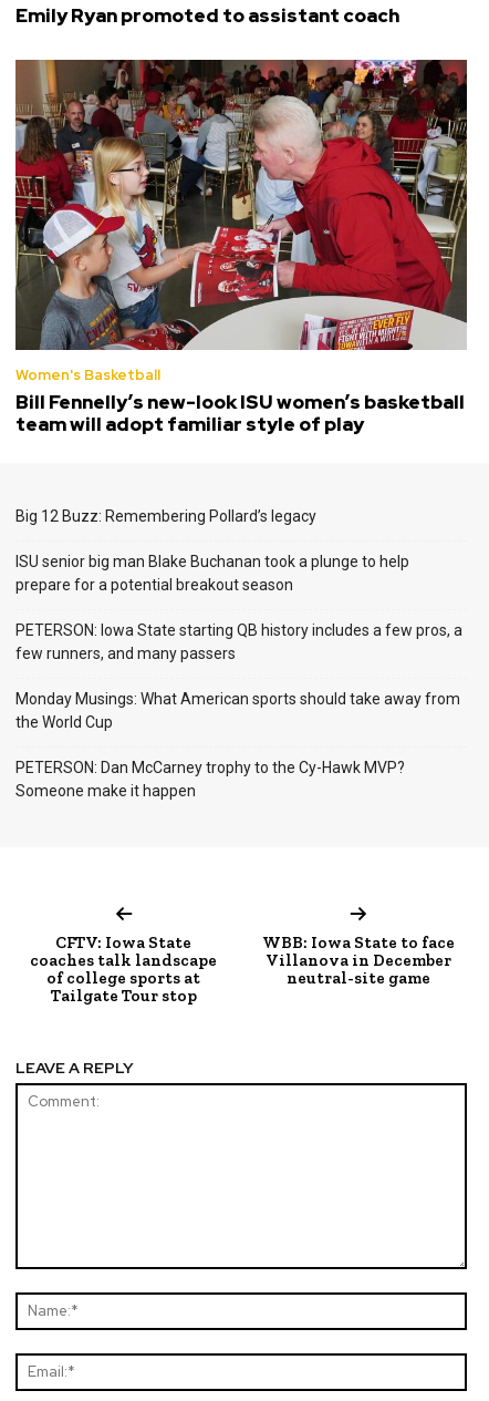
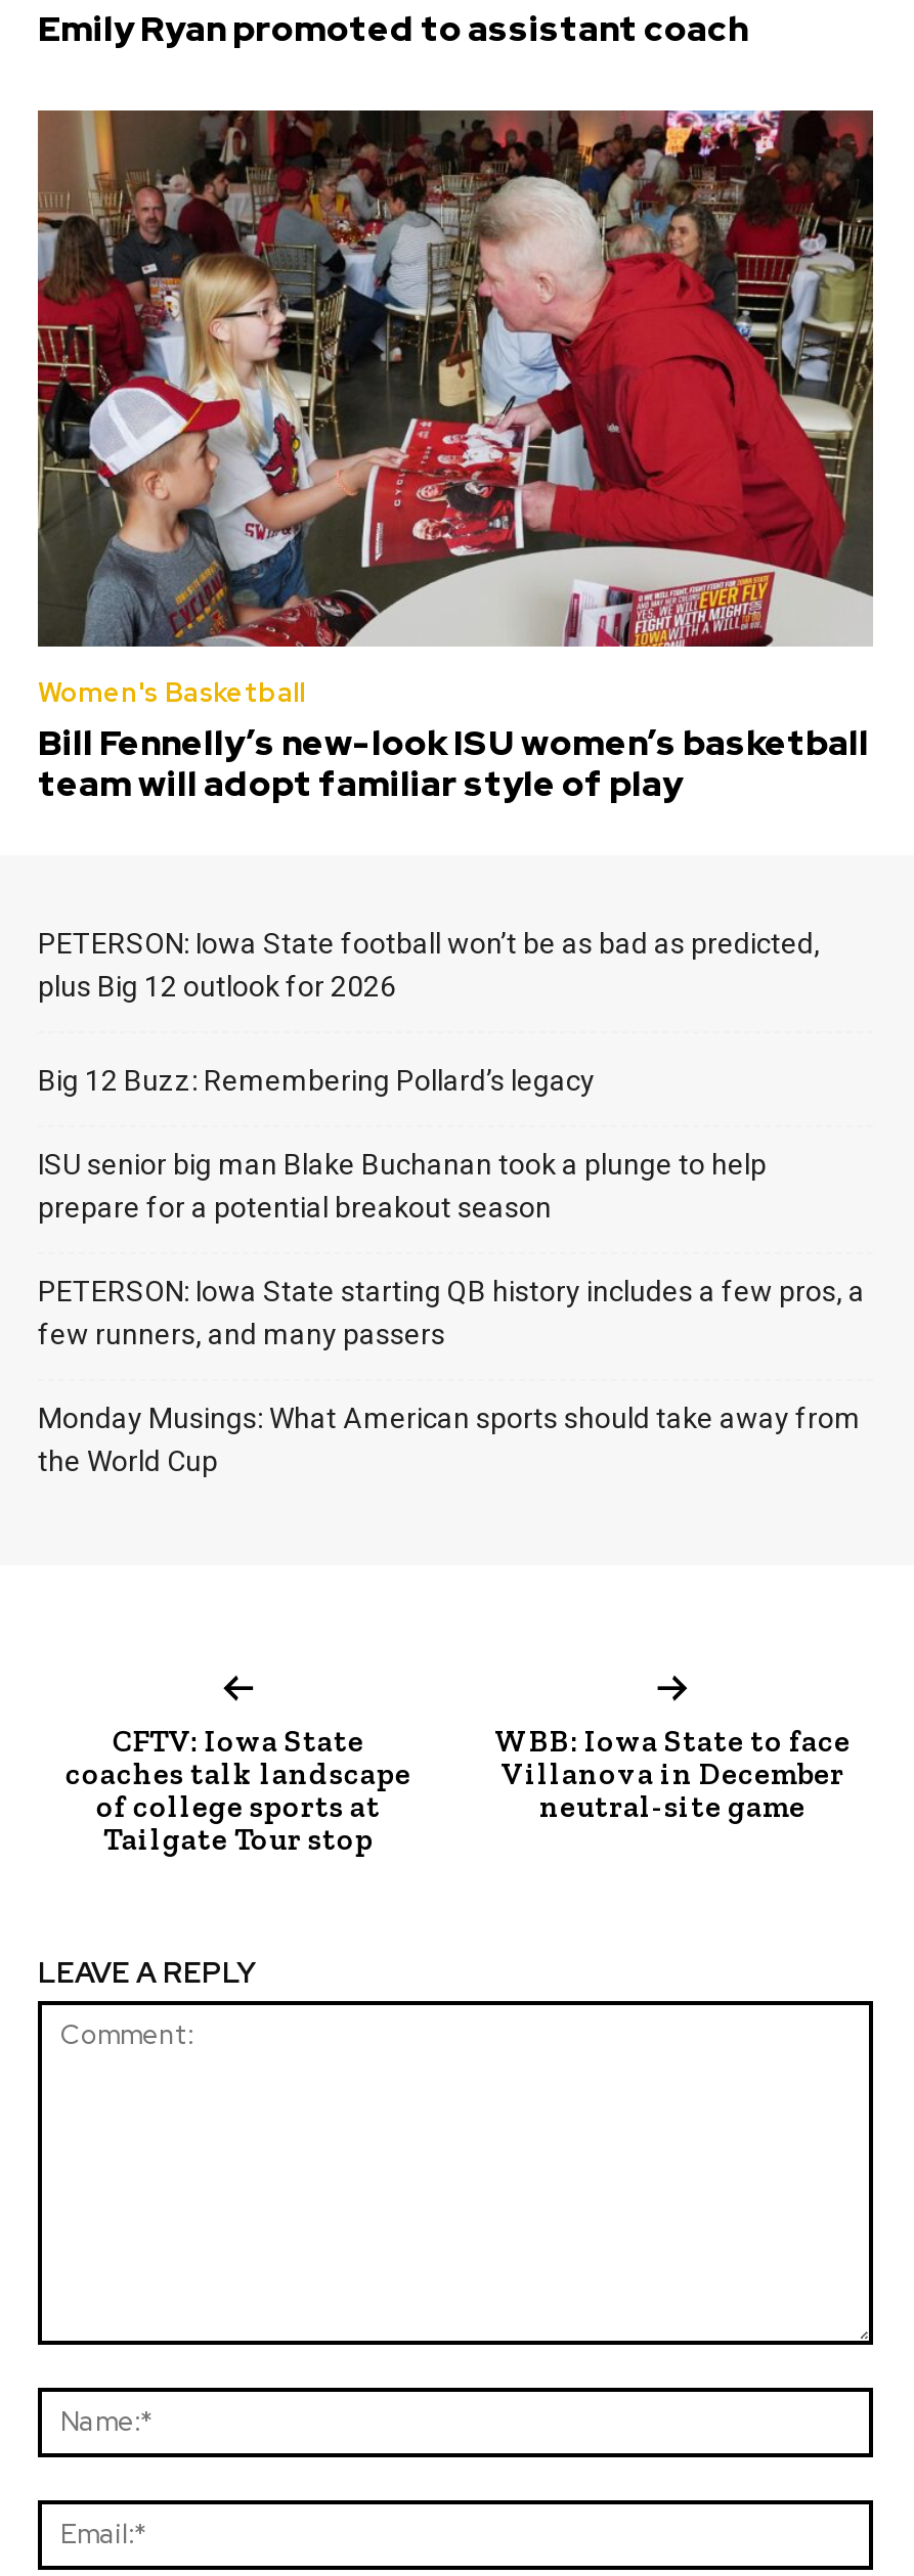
none -> [38,926,820,1002] PETERSON: Iowa State football won’t be as bad as predicted, | plus Big 12 outlook for 2026
moved [15,507,462,730] -> [38,1063,865,1476]: Big 12 Buzz: Remembering Pollard’s legacy | ISU senior big man Blake Buchanan took a plunge to help | prepare for a potential breakout season | PETERSON: Iowa State starting QB history includes a few pros, a | few runners, and many passers | Monday Musings: What American sports should take away from | the World Cup
[15,758,405,799] PETERSON: Dan McCarney trophy to the Cy-Hawk MVP? | Someone make it happen -> none

